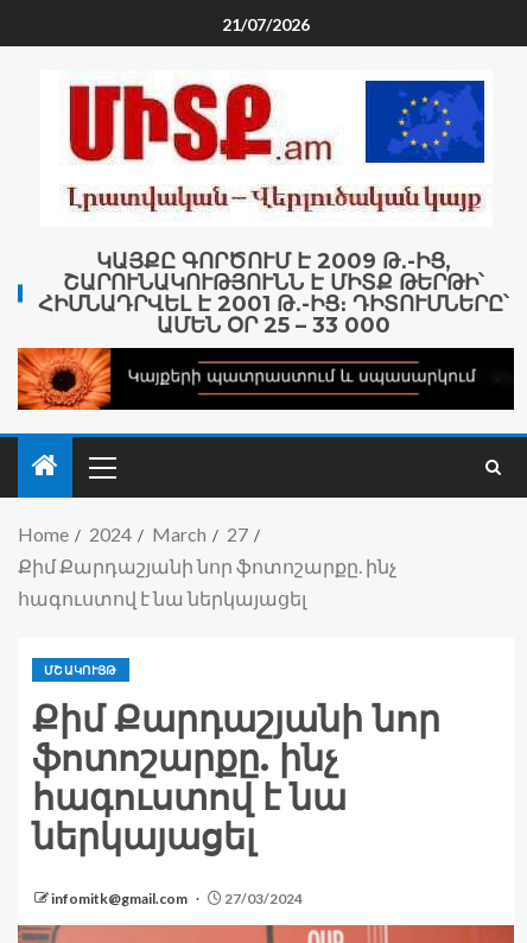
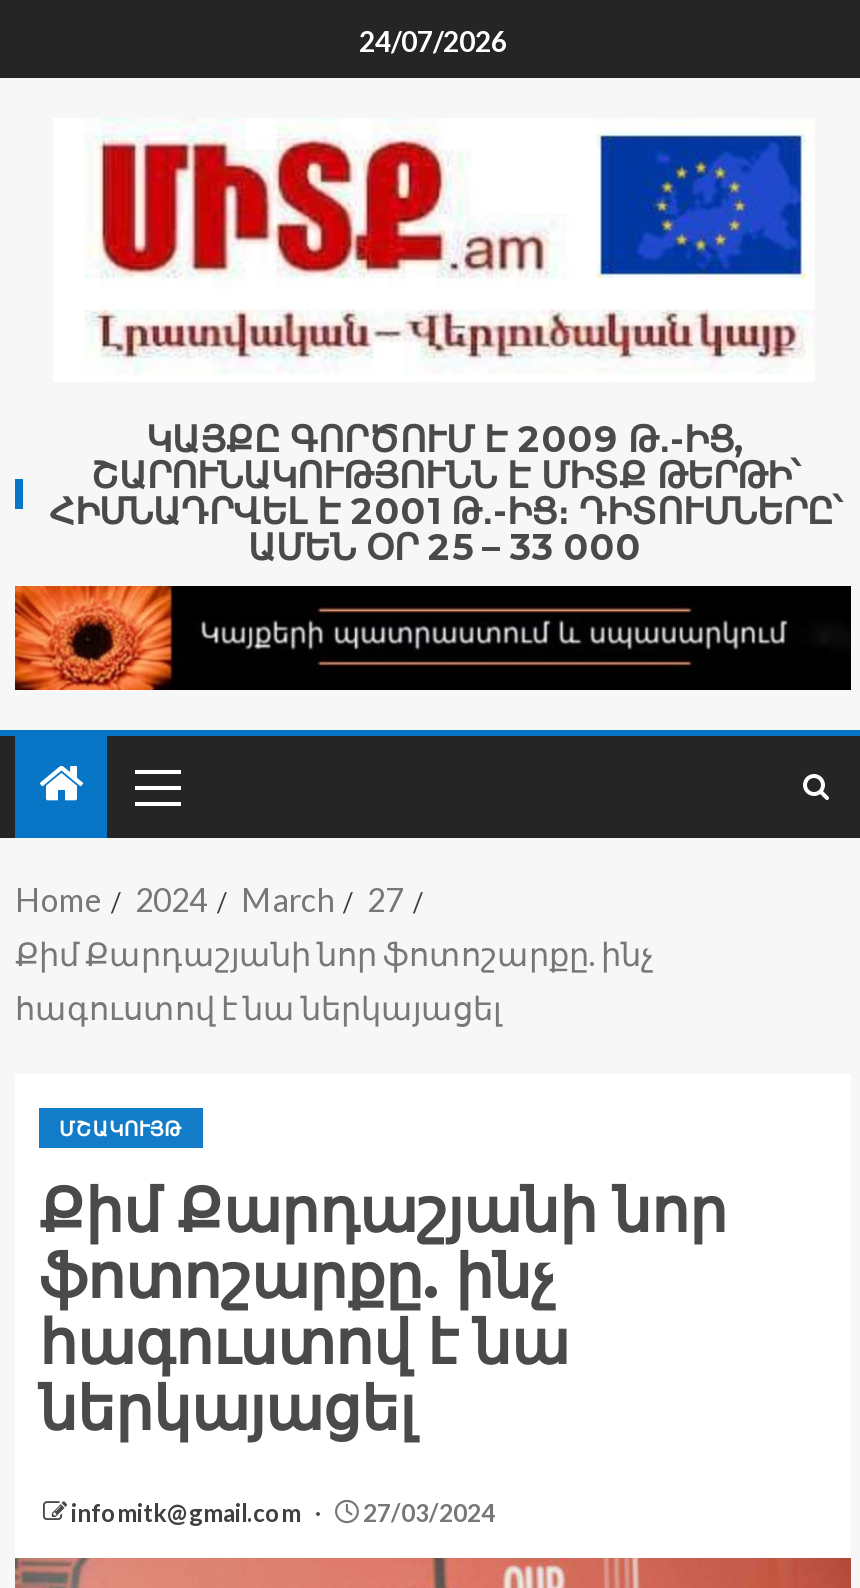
[222,14,310,34] 21/07/2026 -> [359,24,507,58] 24/07/2026

